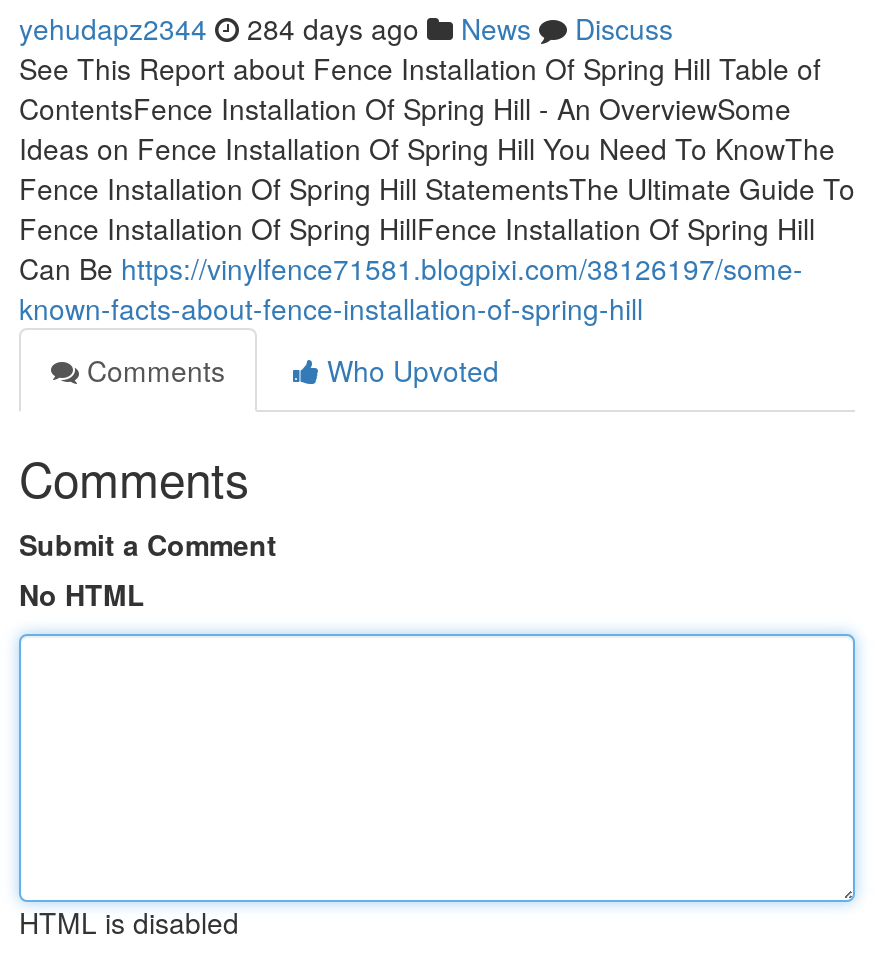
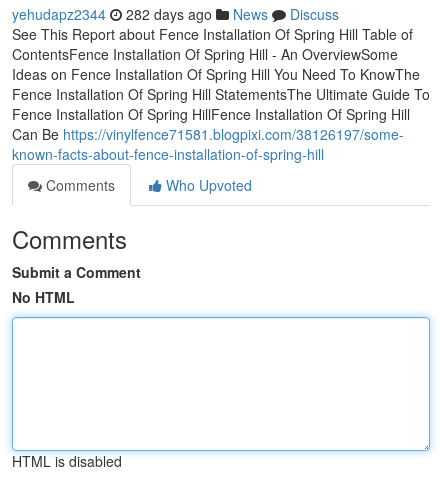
[19,8,673,48] yehudapz2344 284 days ago News Discuss -> [12,4,339,24] yehudapz2344 282 days ago News Discuss

